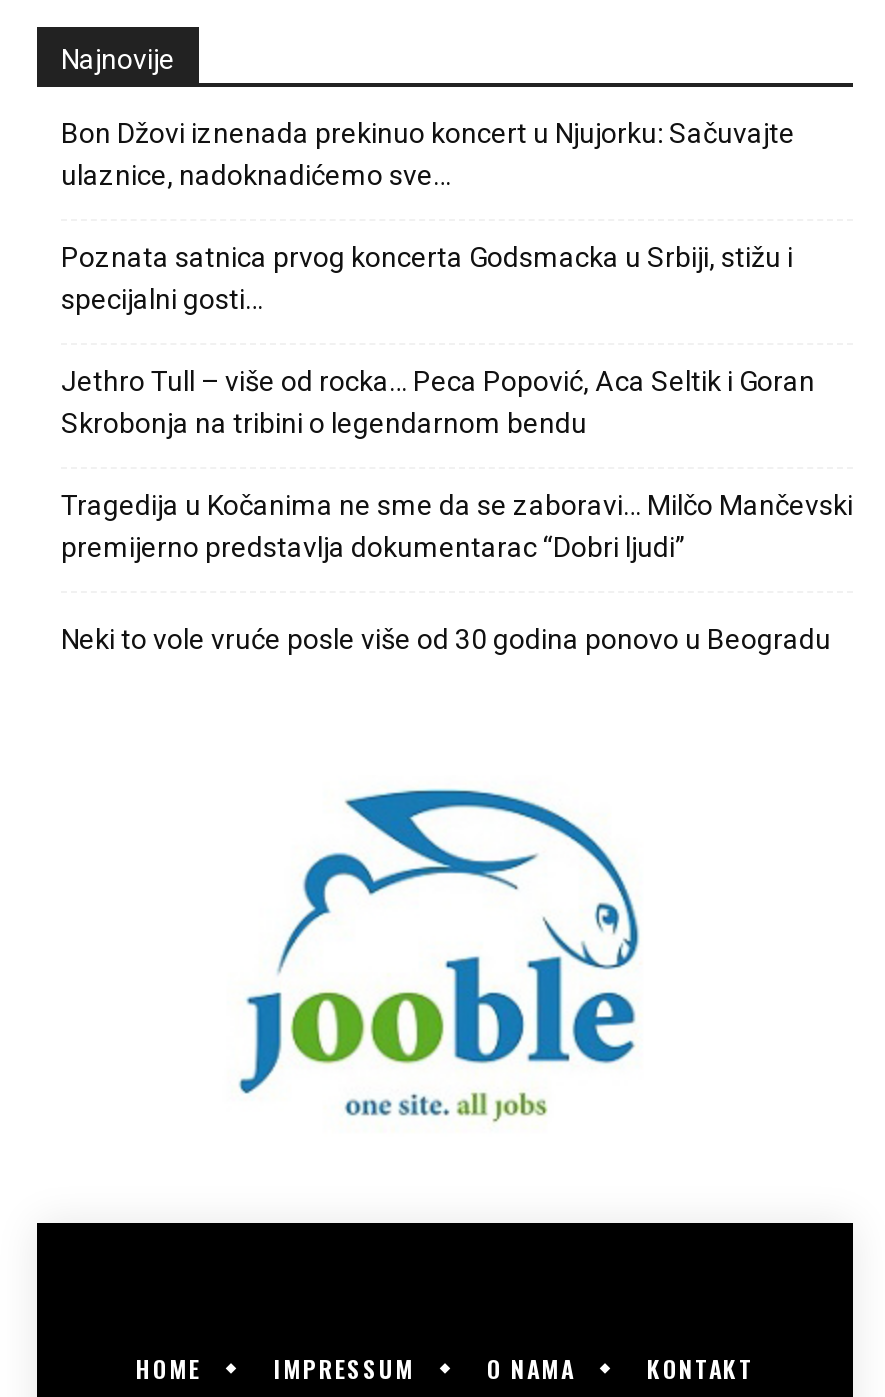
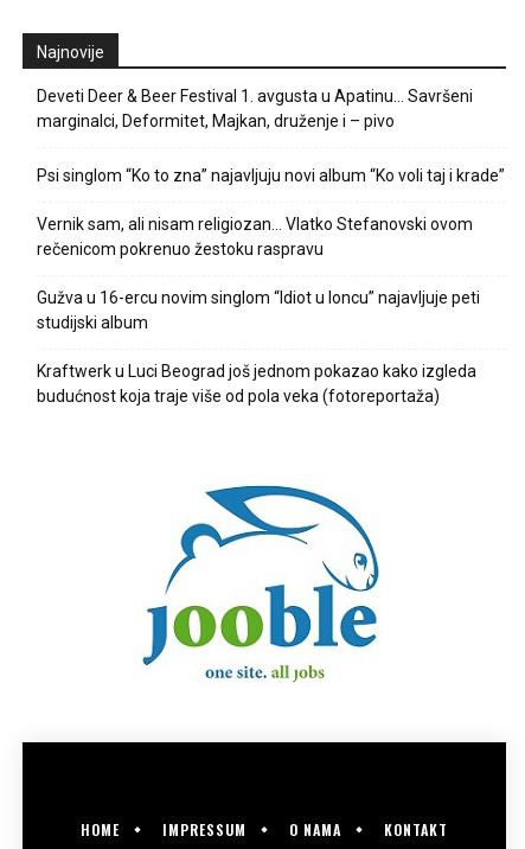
[61,117,795,191] Bon Džovi iznenada prekinuo koncert u Njujorku: Sačuvajte | ulaznice, nadoknadićemo sve… -> [37,87,473,131] Deveti Deer & Beer Festival 1. avgusta u Apatinu… Savršeni | marginalci, Deformitet, Majkan, druženje i – pivo
[61,241,793,315] Poznata satnica prvog koncerta Godsmacka u Srbiji, stižu i | specijalni gosti… -> [37,166,505,185] Psi singlom “Ko to zna” najavljuju novi album “Ko voli taj i krade”
[61,365,815,439] Jethro Tull – više od rocka… Peca Popović, Aca Seltik i Goran | Skrobonja na tribini o legendarnom bendu -> [37,215,473,259] Vernik sam, ali nisam religiozan… Vlatko Stefanovski ovom | rečenicom pokrenuo žestoku raspravu
[61,489,853,563] Tragedija u Kočanima ne sme da se zaboravi… Milčo Mančevski | premijerno predstavlja dokumentarac “Dobri ljudi” -> [37,288,480,332] Gužva u 16-ercu novim singlom “Idiot u loncu” najavljuje peti | studijski album
[61,623,831,655] Neki to vole vruće posle više od 30 godina ponovo u Beogradu -> [37,362,476,406] Kraftwerk u Luci Beograd još jednom pokazao kako izgleda | budućnost koja traje više od pola veka (fotoreportaža)

